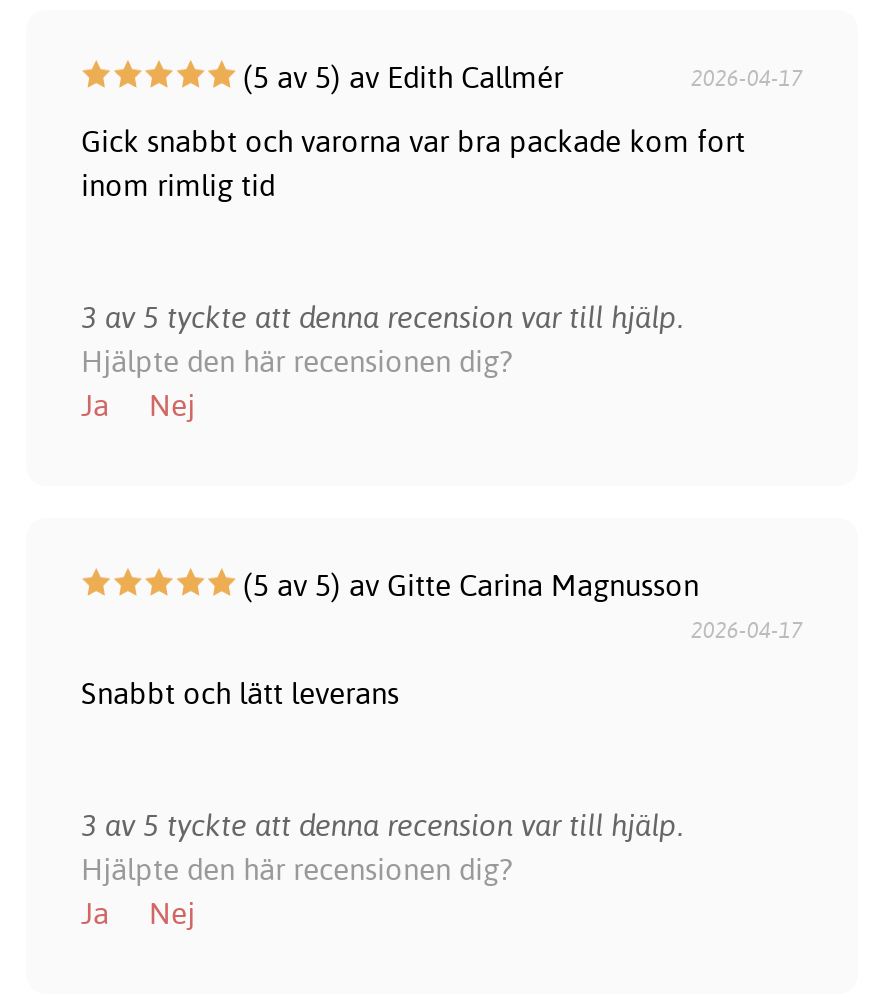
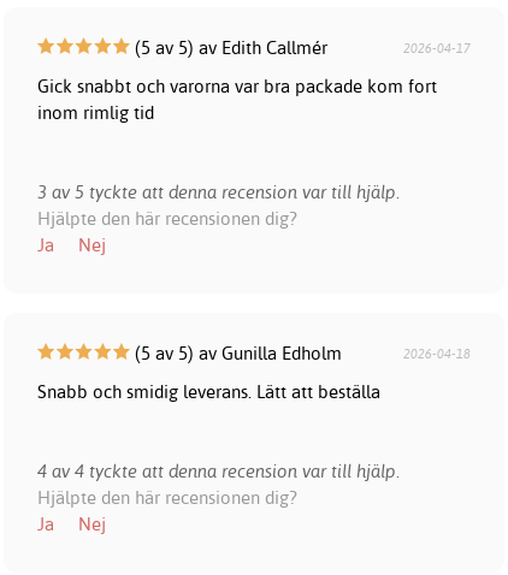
[235,566,803,644] (5 av 5) av Gitte Carina Magnusson | 2026-04-17 -> [129,341,471,364] (5 av 5) av Gunilla Edholm | 2026-04-18
[81,674,399,712] Snabbt och lätt leverans -> [37,380,380,403] Snabb och smidig leverans. Lätt att beställa
[81,806,683,844] 3 av 5 tyckte att denna recension var till hjälp. -> [37,459,399,482] 4 av 4 tyckte att denna recension var till hjälp.

